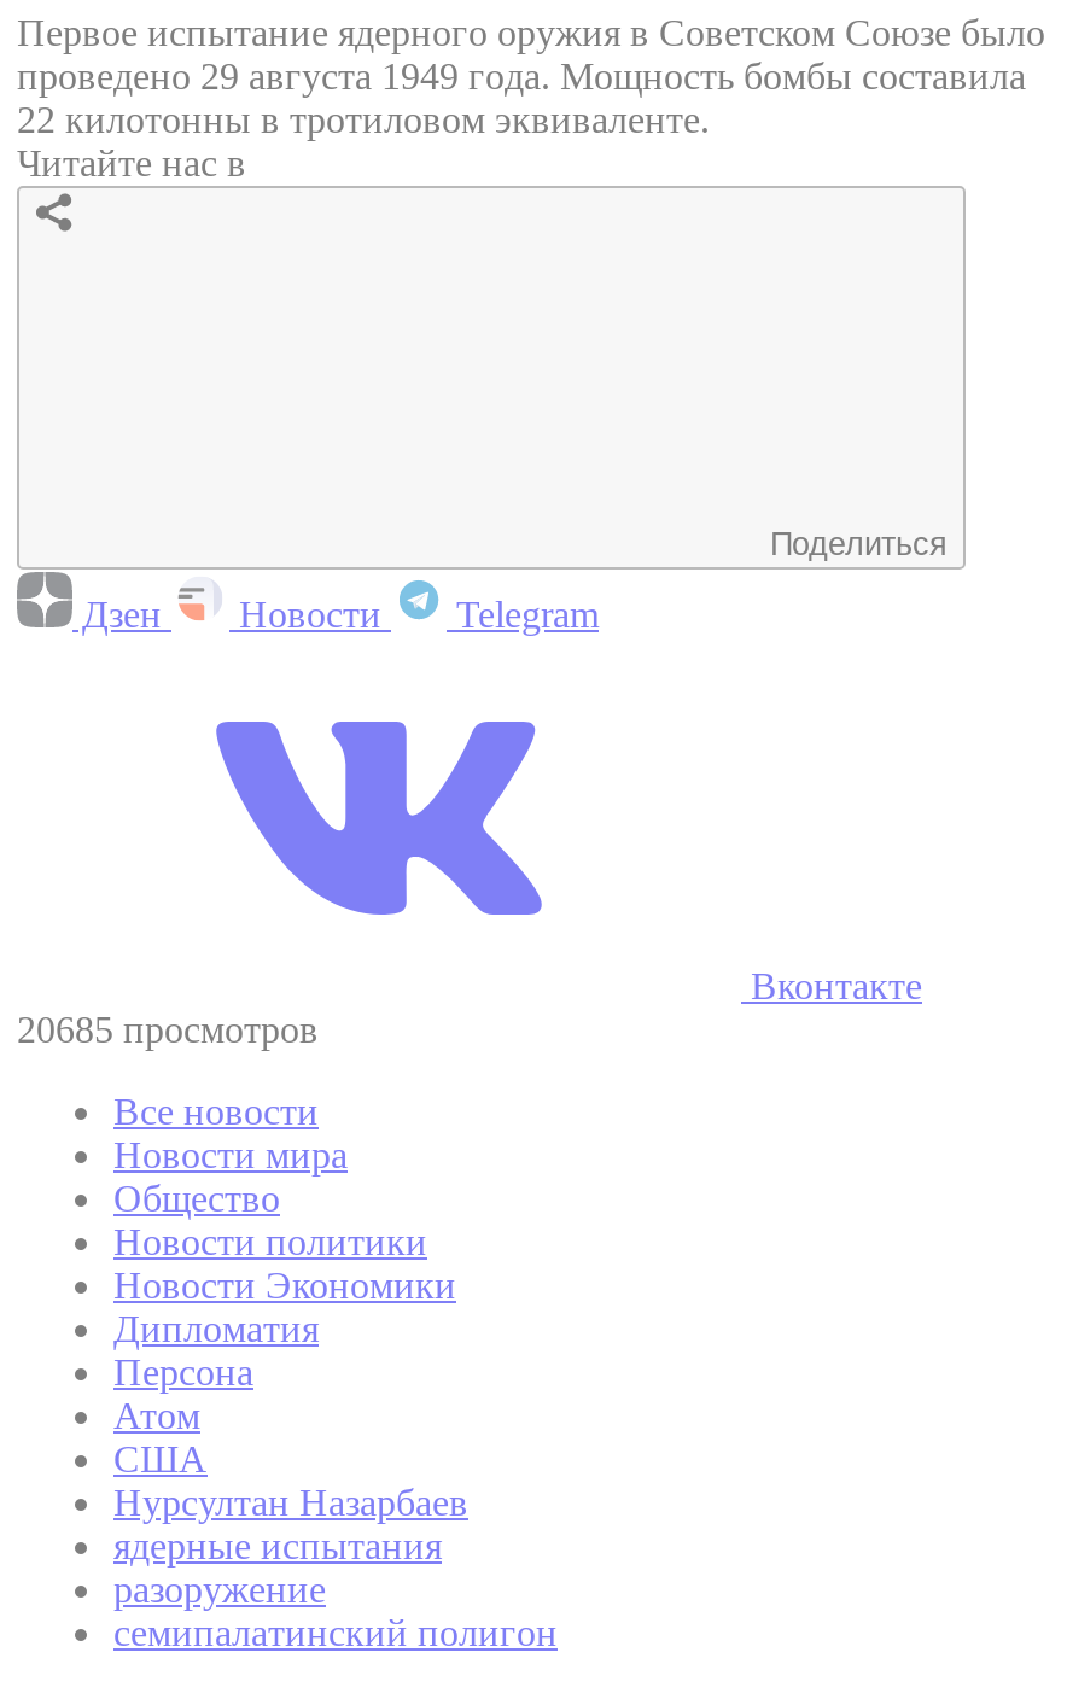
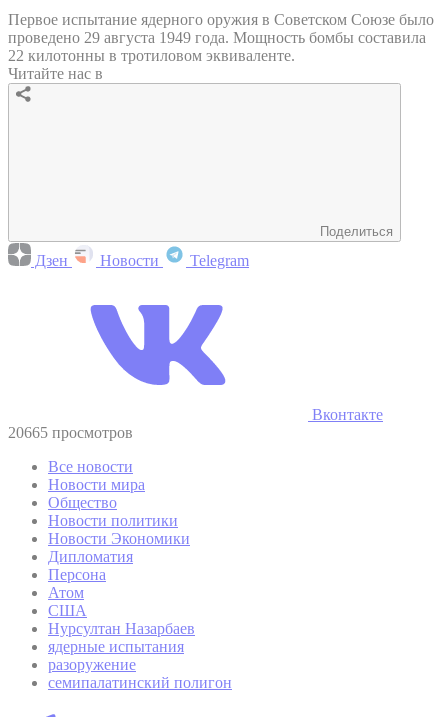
[17,1008,319,1049] 20685 просмотров -> [8,424,133,441] 20665 просмотров

